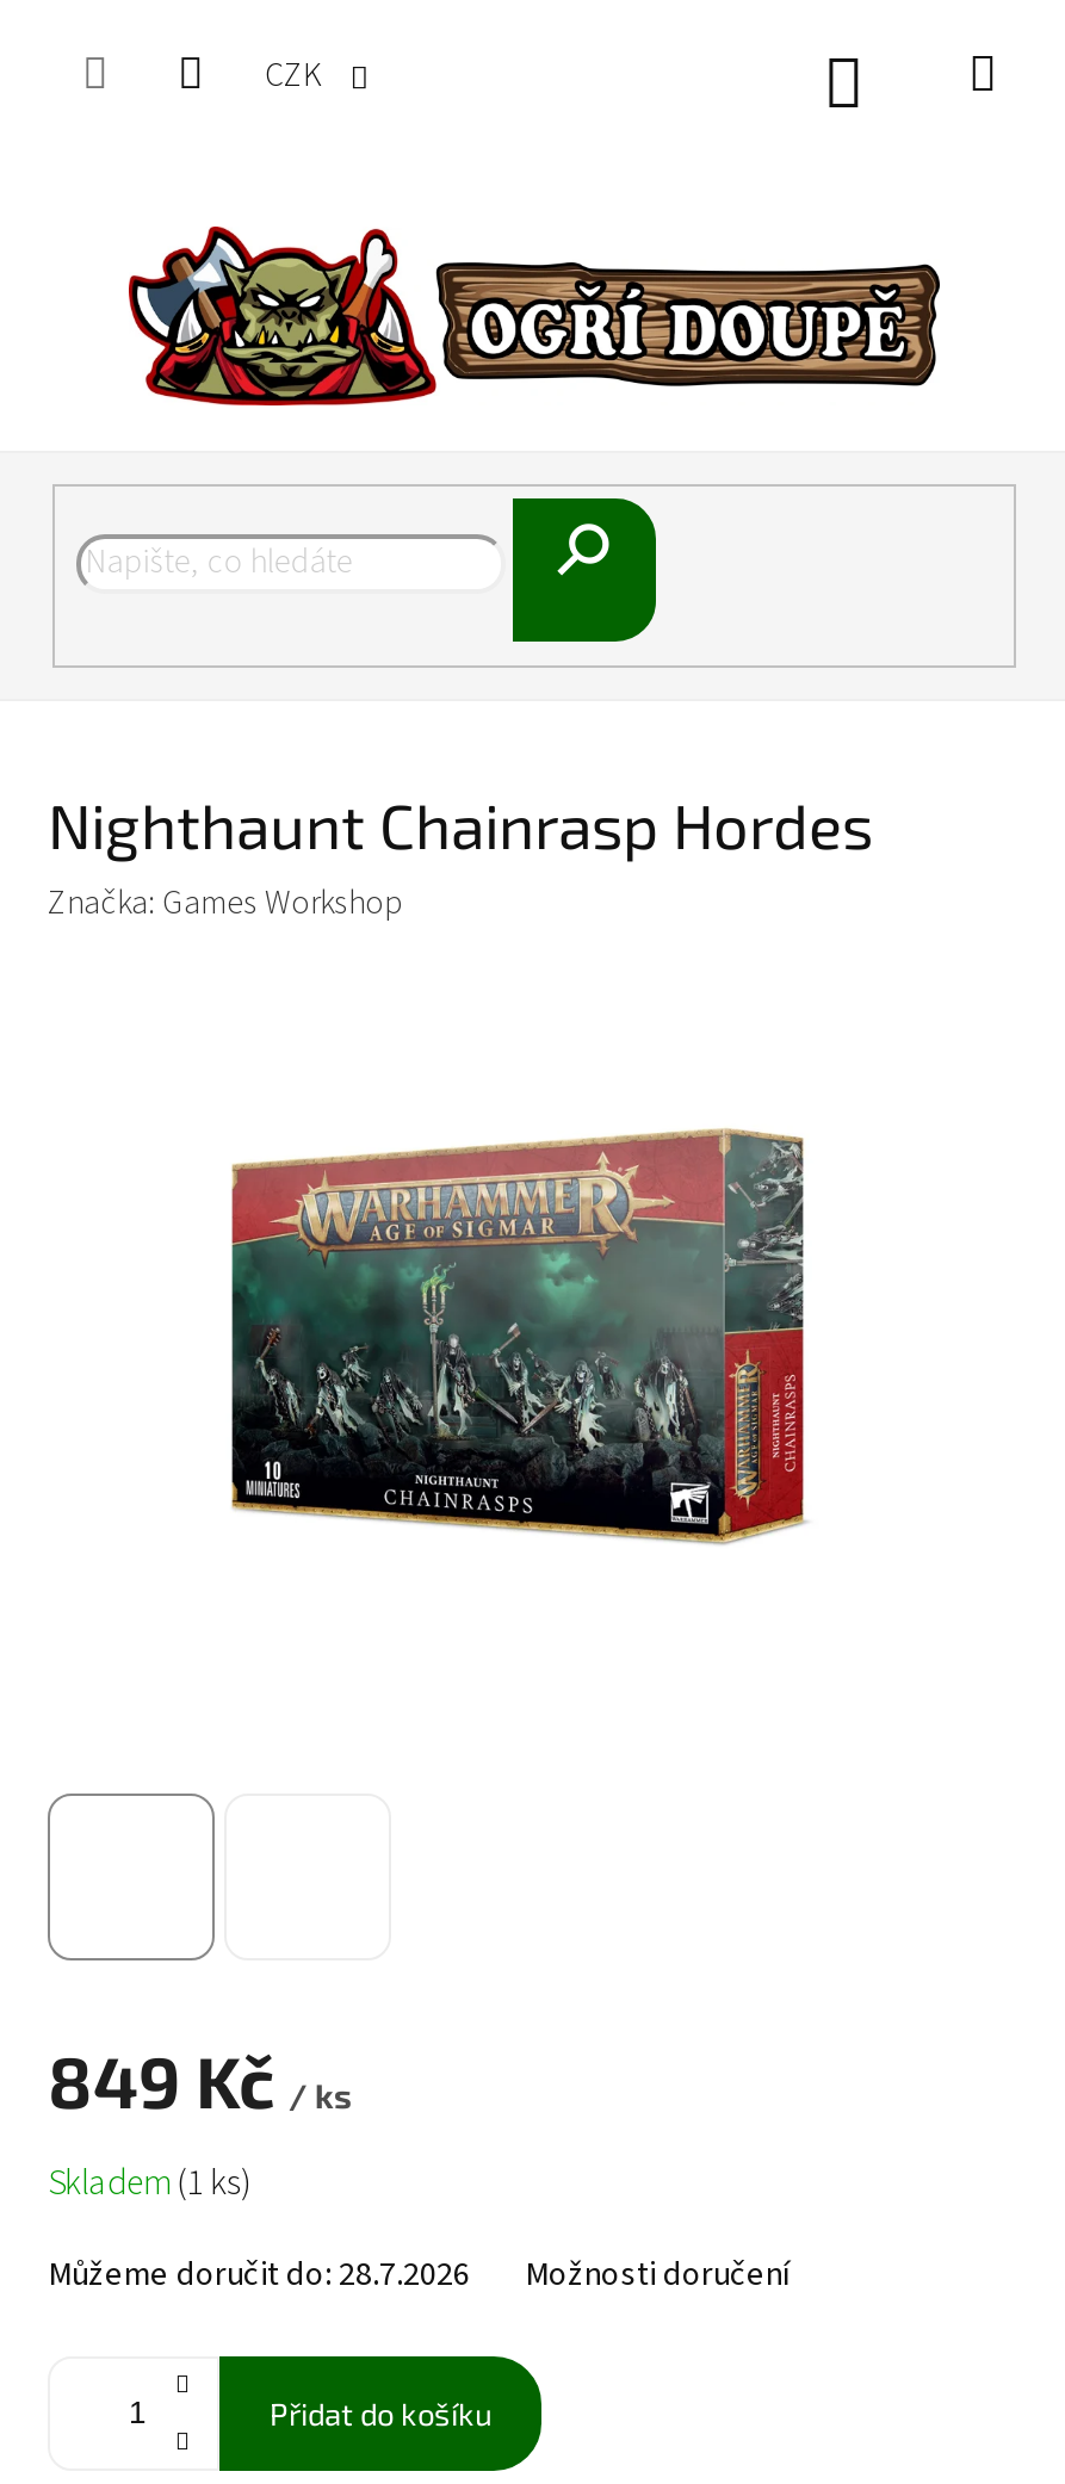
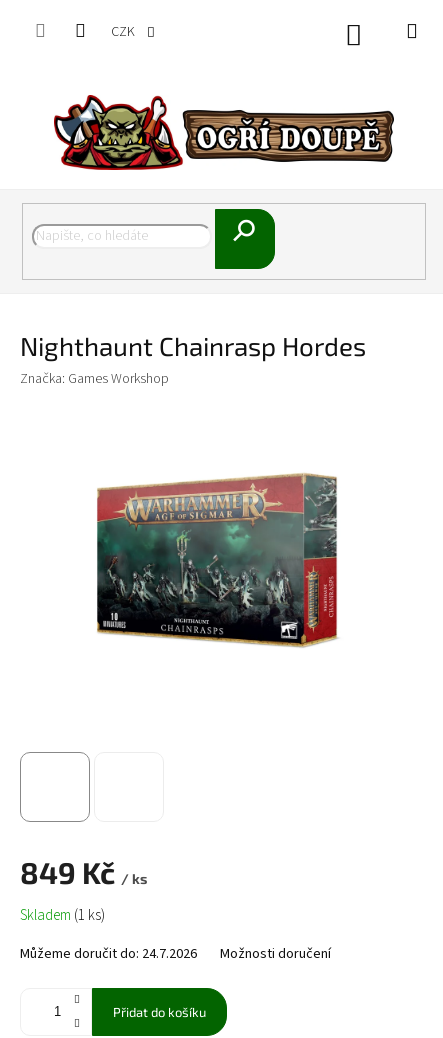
[48,2251,470,2299] Můžeme doručit do: 28.7.2026 -> [20,944,197,964] Můžeme doručit do: 24.7.2026

